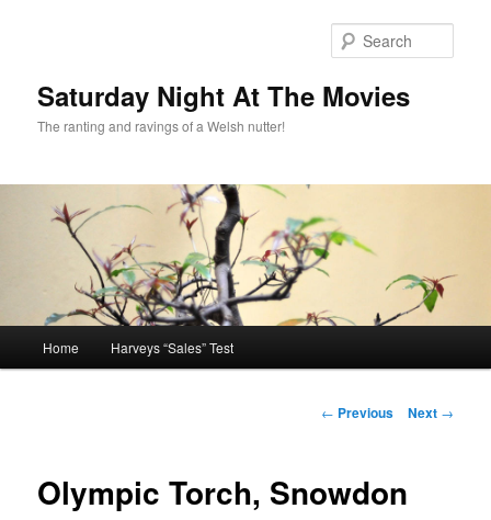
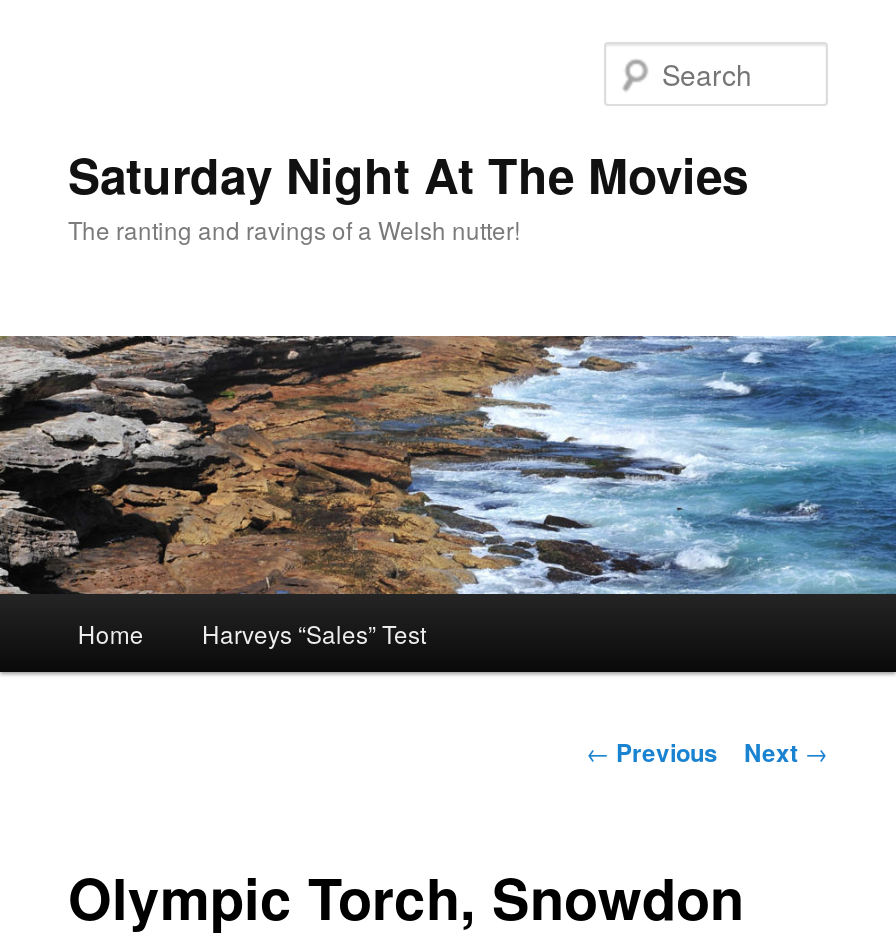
[3,183,488,327] [image] -> [6,334,890,596] [image]

